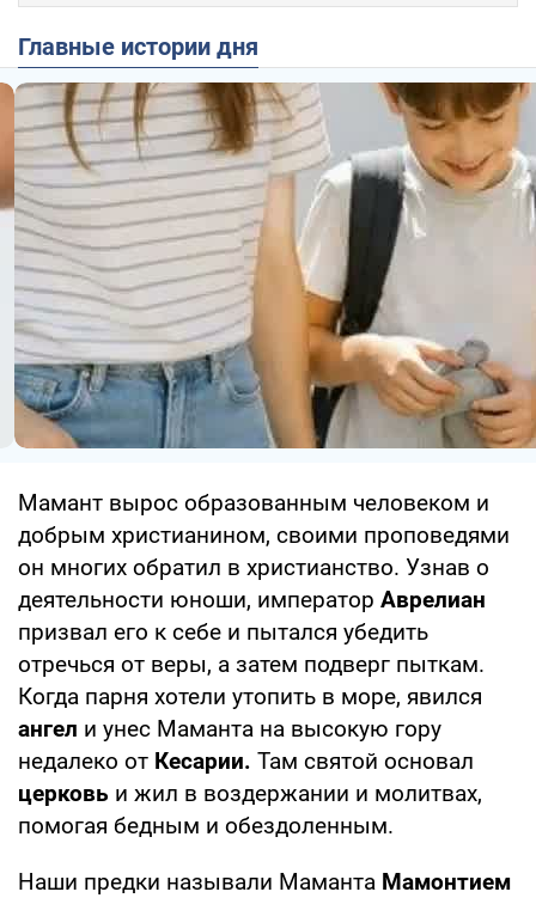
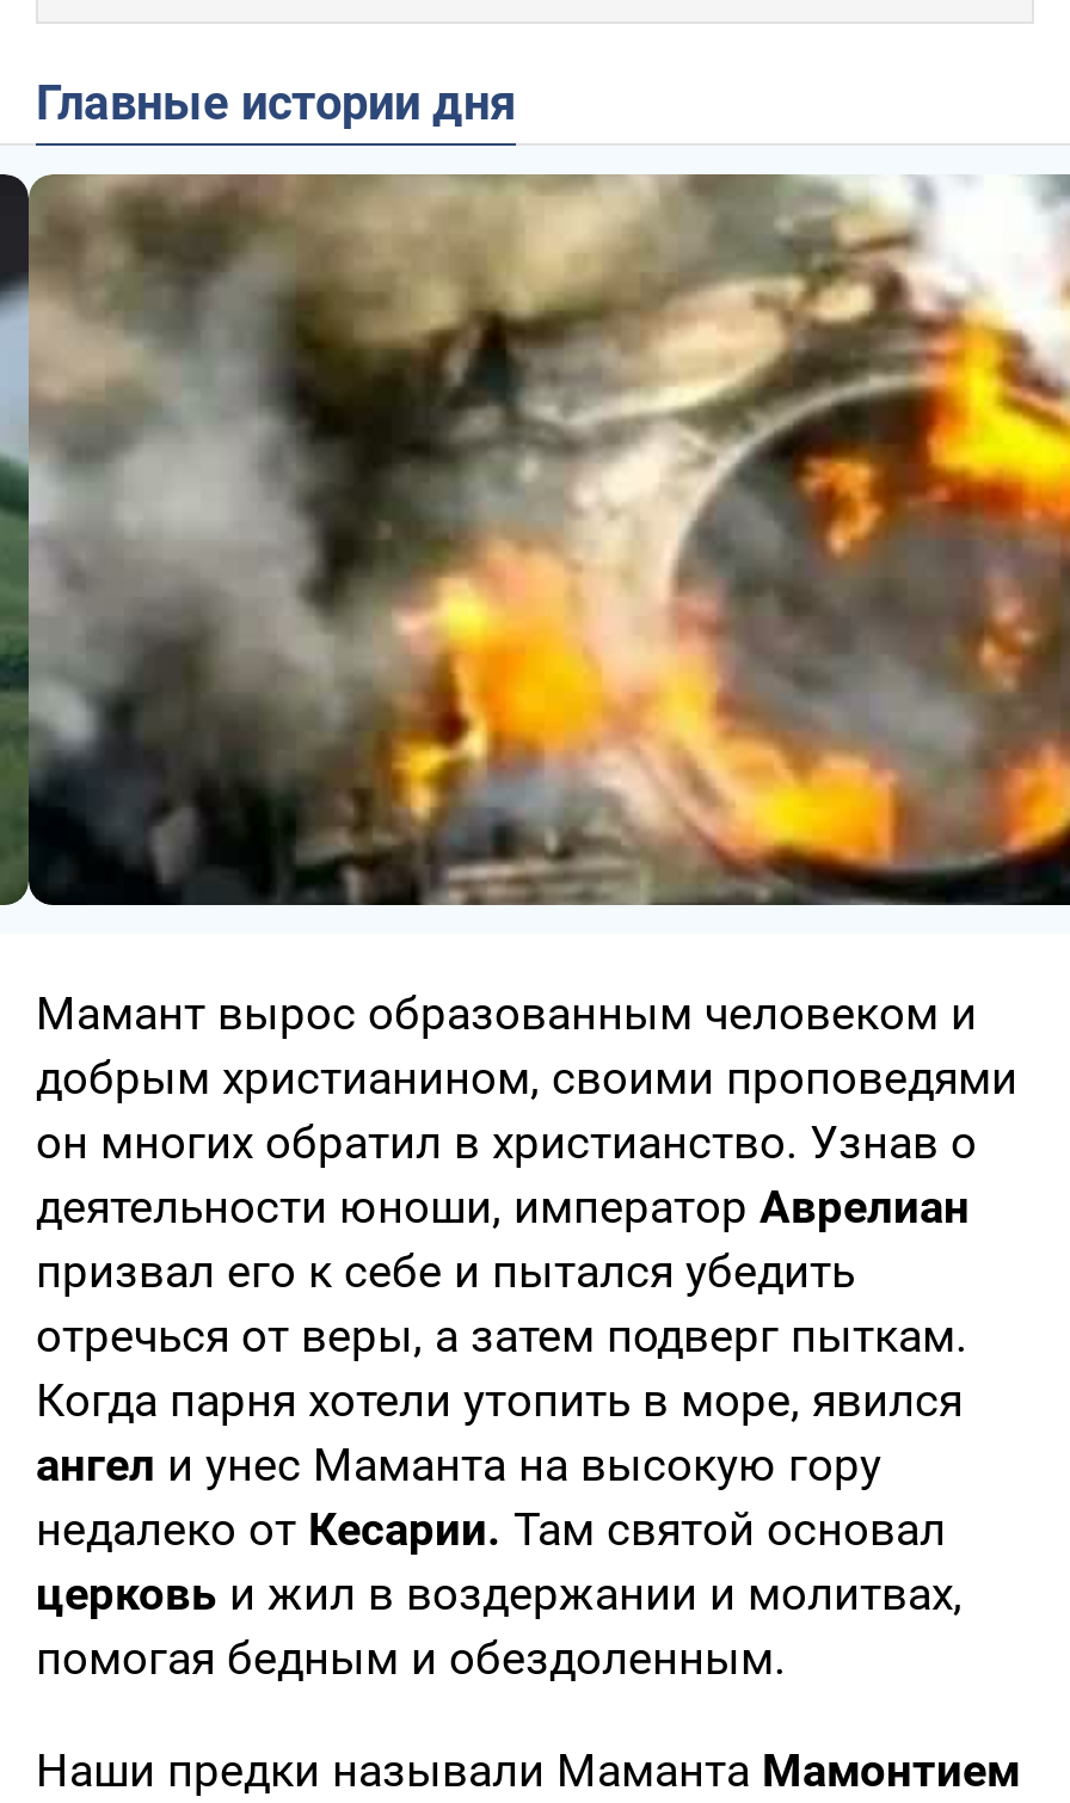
[4,81,532,450] [image] -> [7,172,1063,907] [image]

